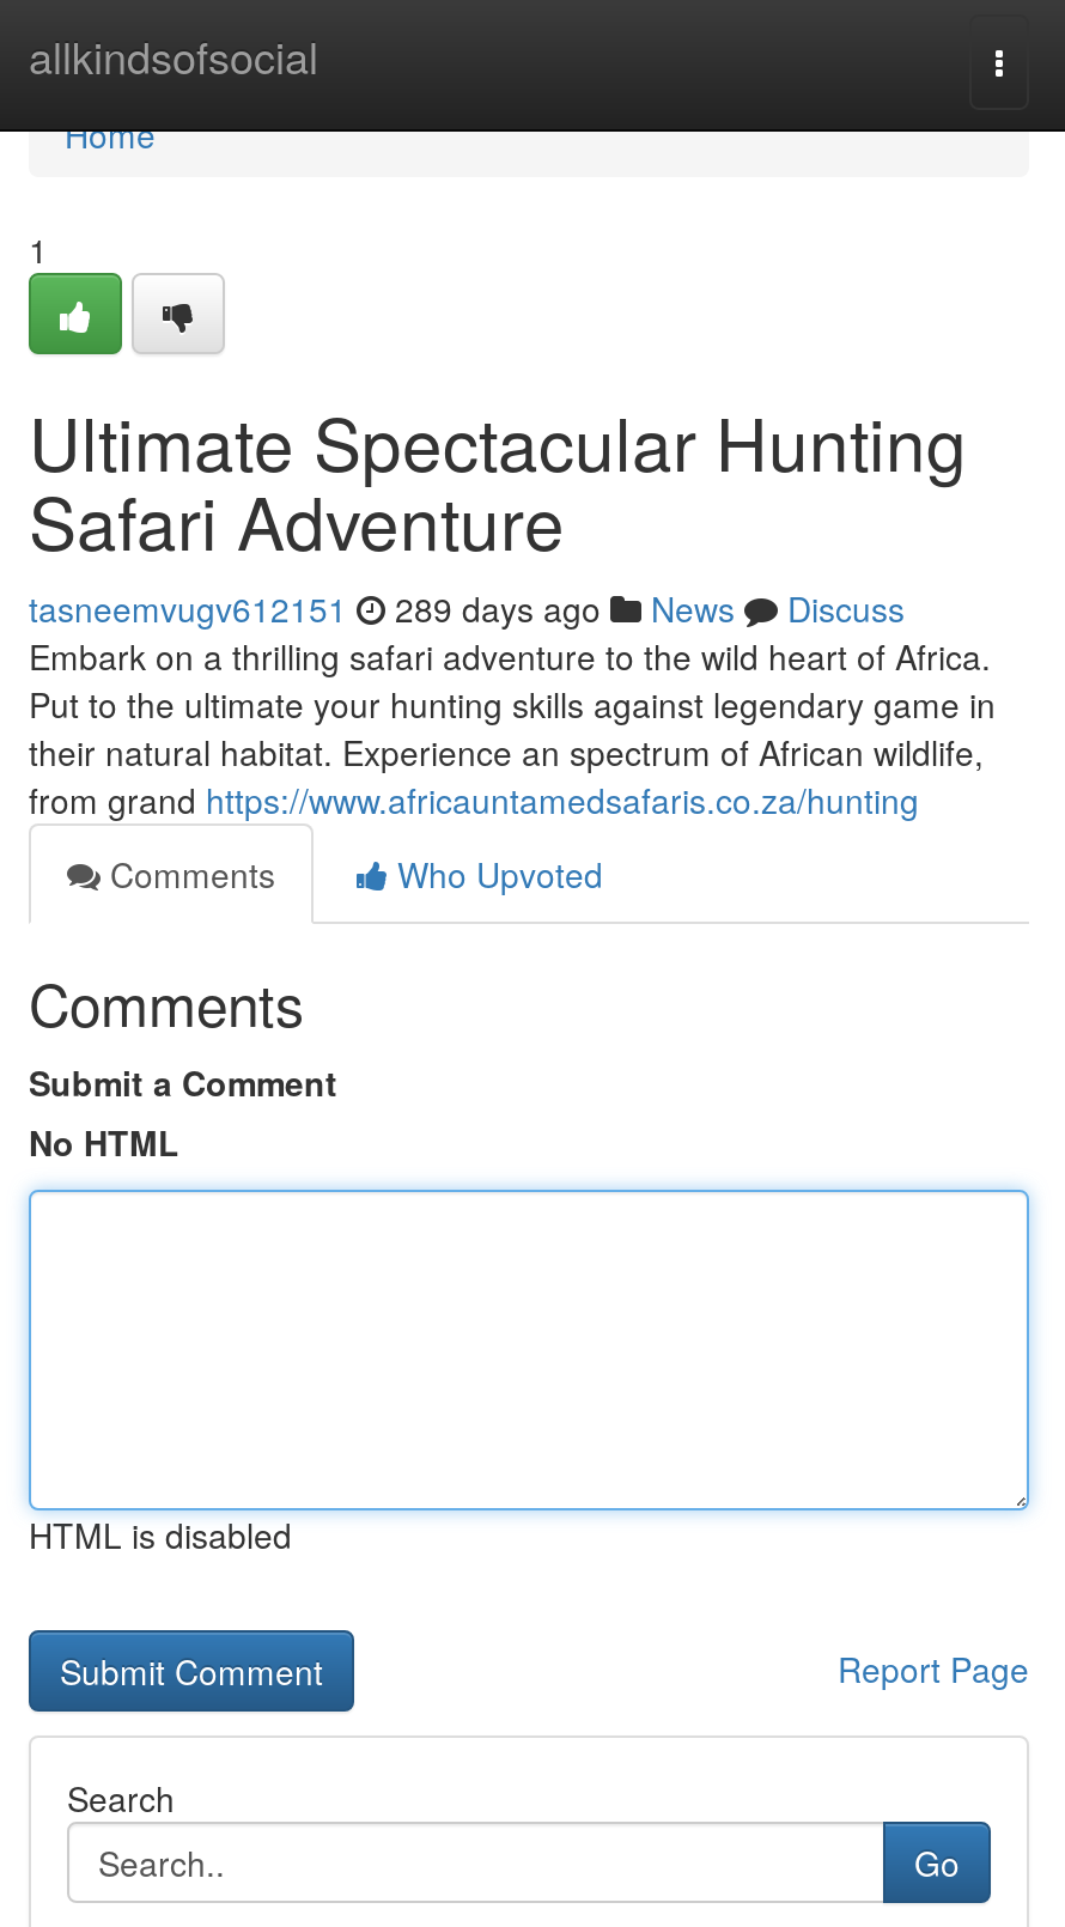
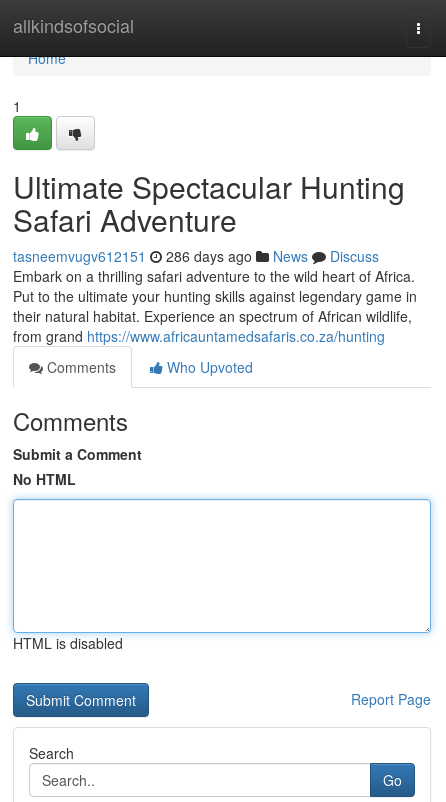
[29,584,905,632] tasneemvugv612151 289 days ago News Discuss -> [13,246,379,266] tasneemvugv612151 286 days ago News Discuss

